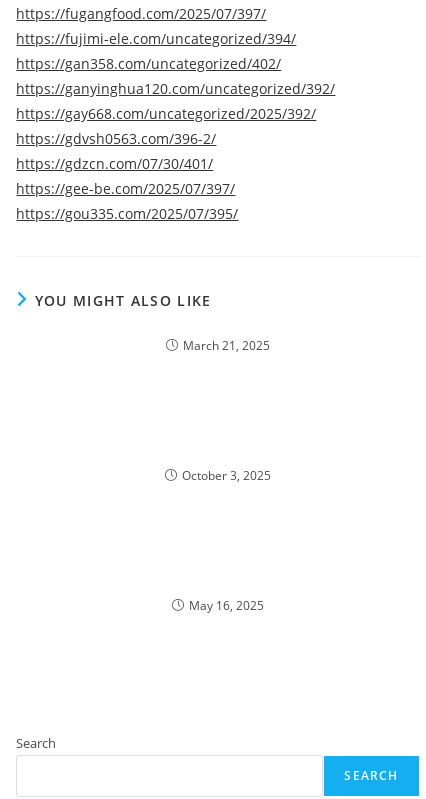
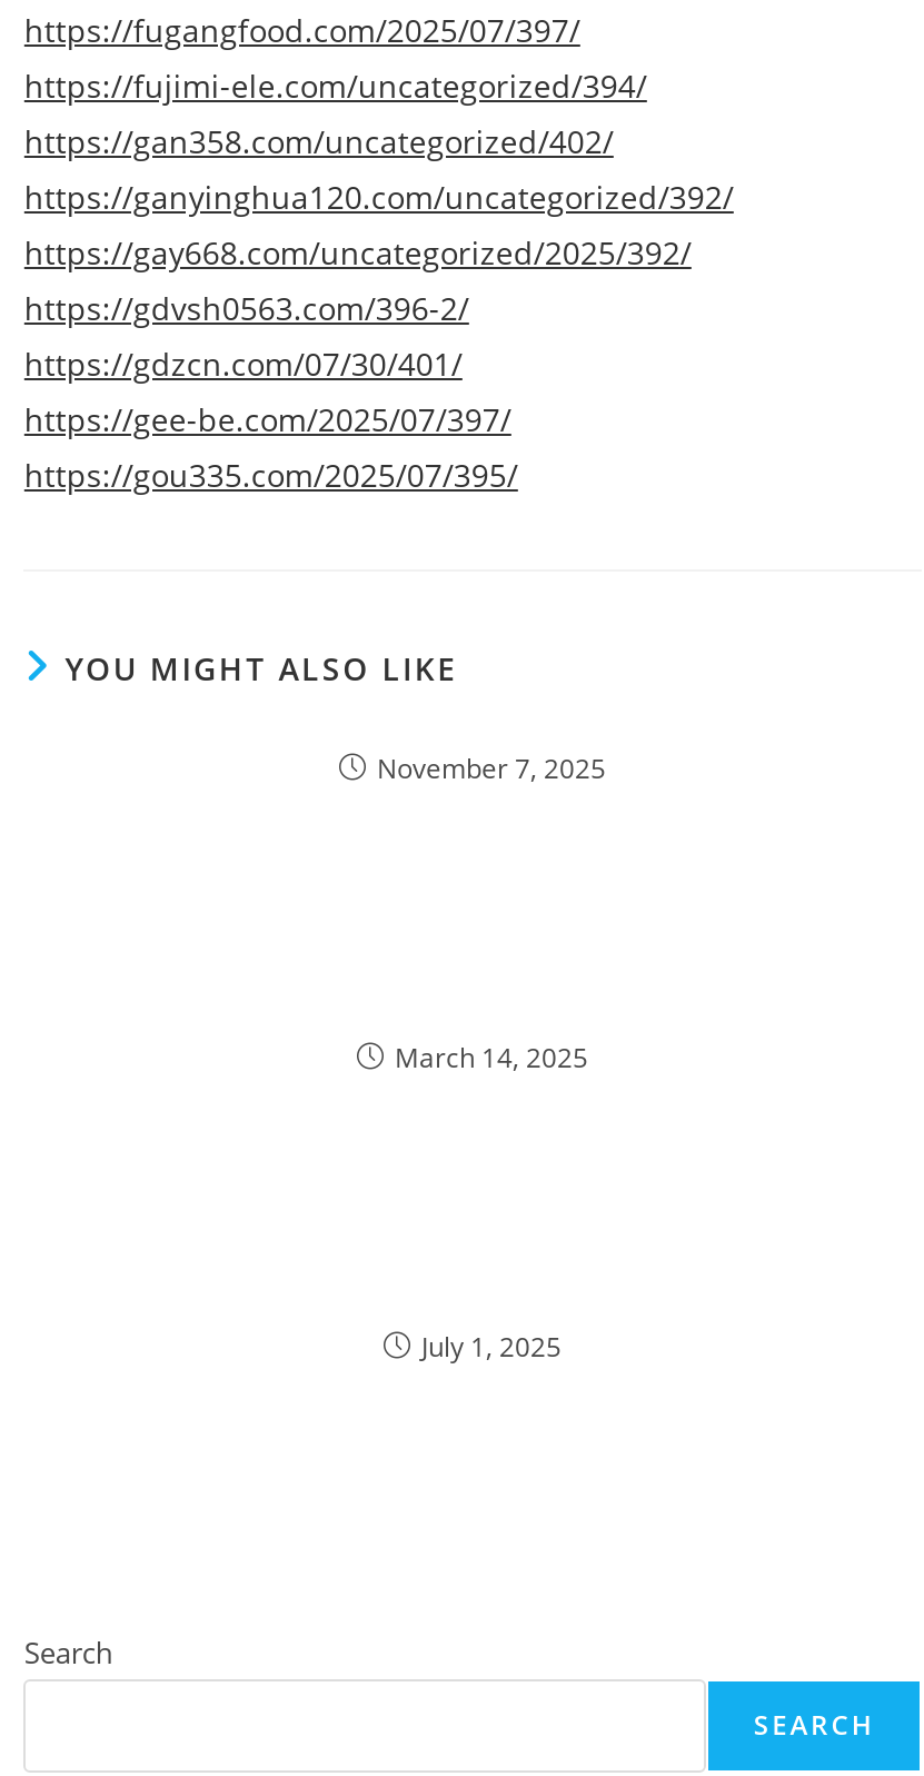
[183,337,270,354] March 21, 2025 -> [377,750,606,787] November 7, 2025
[182,467,271,484] October 3, 2025 -> [395,1039,588,1076] March 14, 2025
[189,597,264,614] May 16, 2025 -> [421,1328,562,1366] July 1, 2025

